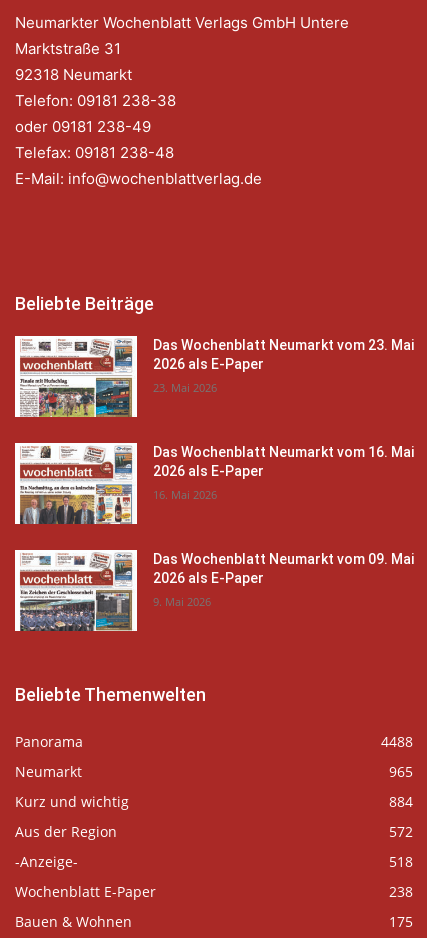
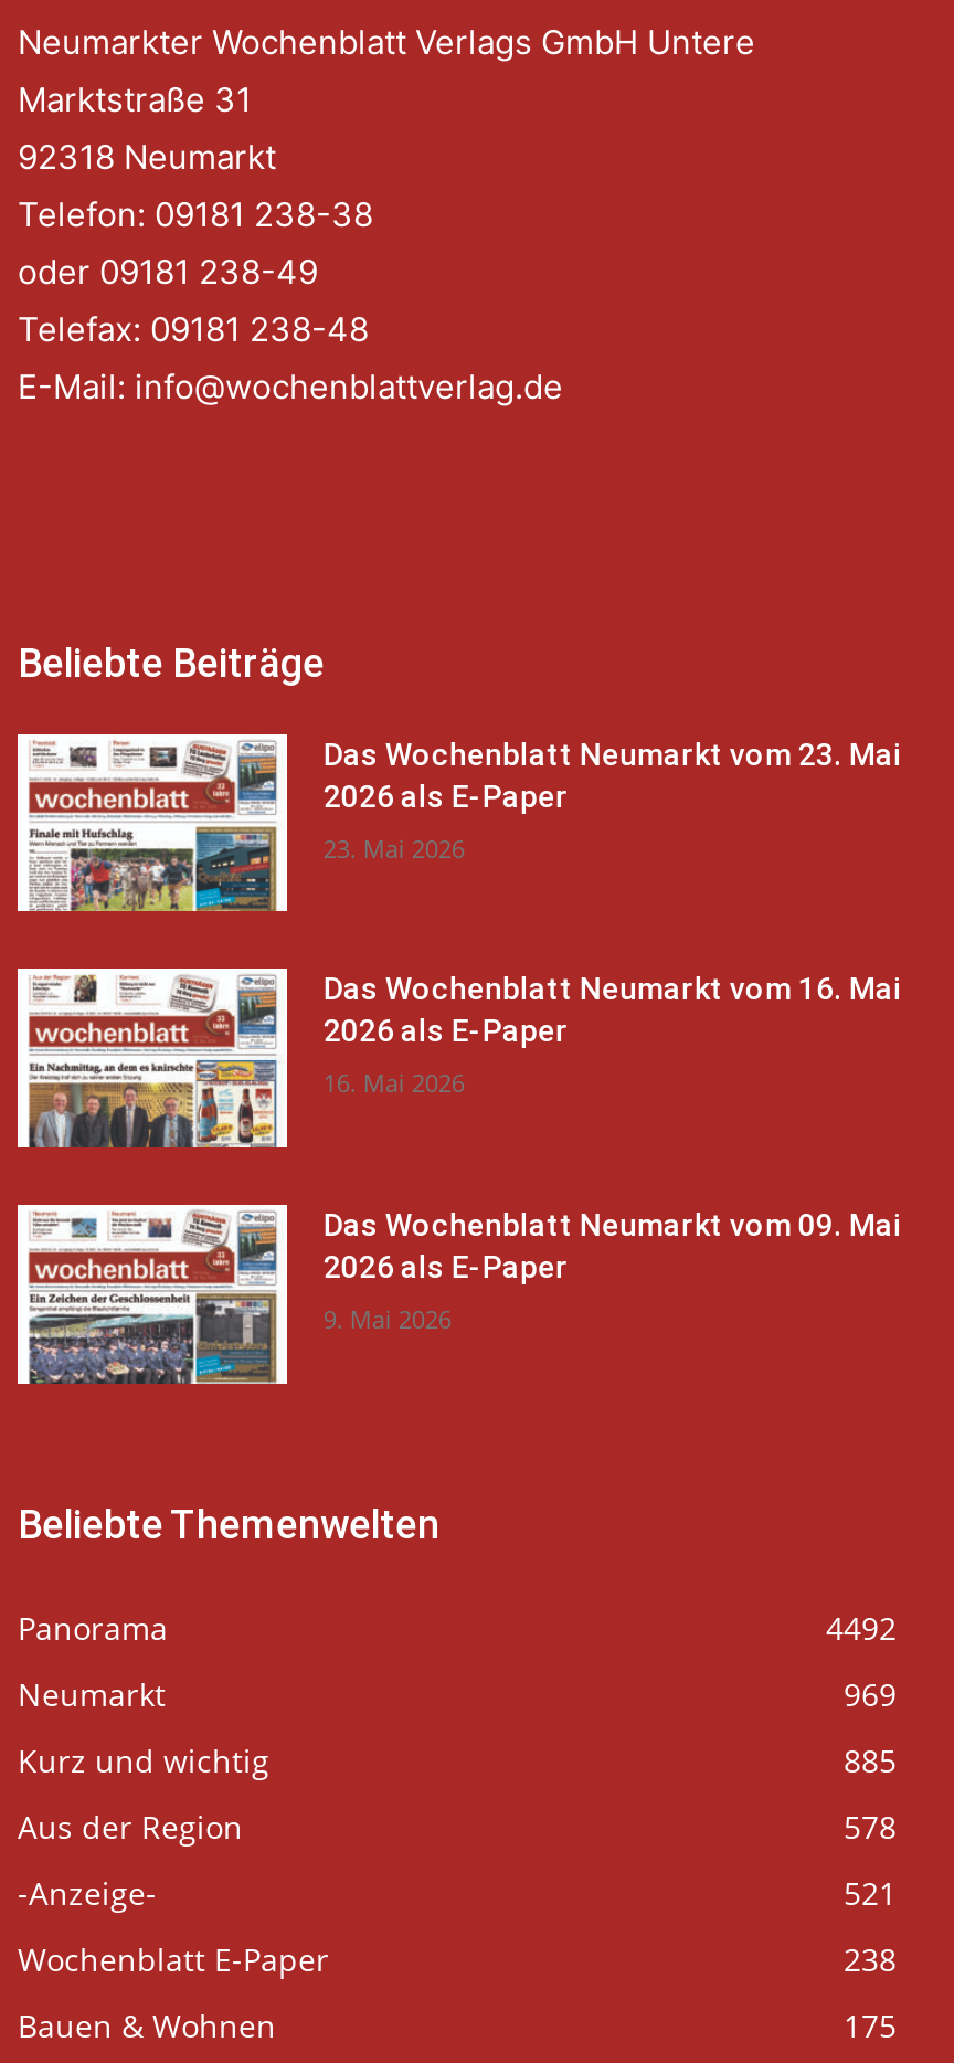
[381,731,413,750] 4488 -> [826,1607,897,1649] 4492
[389,761,413,780] 965 -> [844,1673,897,1715] 969
[389,791,413,810] 884 -> [844,1739,897,1781] 885
[389,821,413,840] 572 -> [844,1806,897,1848] 578
[389,851,413,870] 518 -> [844,1872,897,1914] 521

